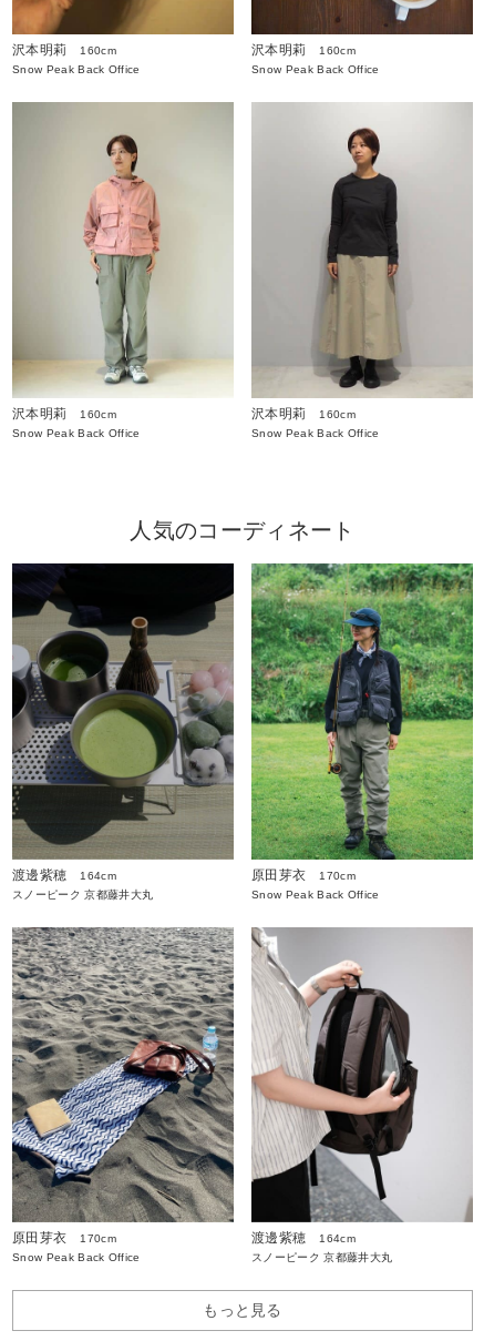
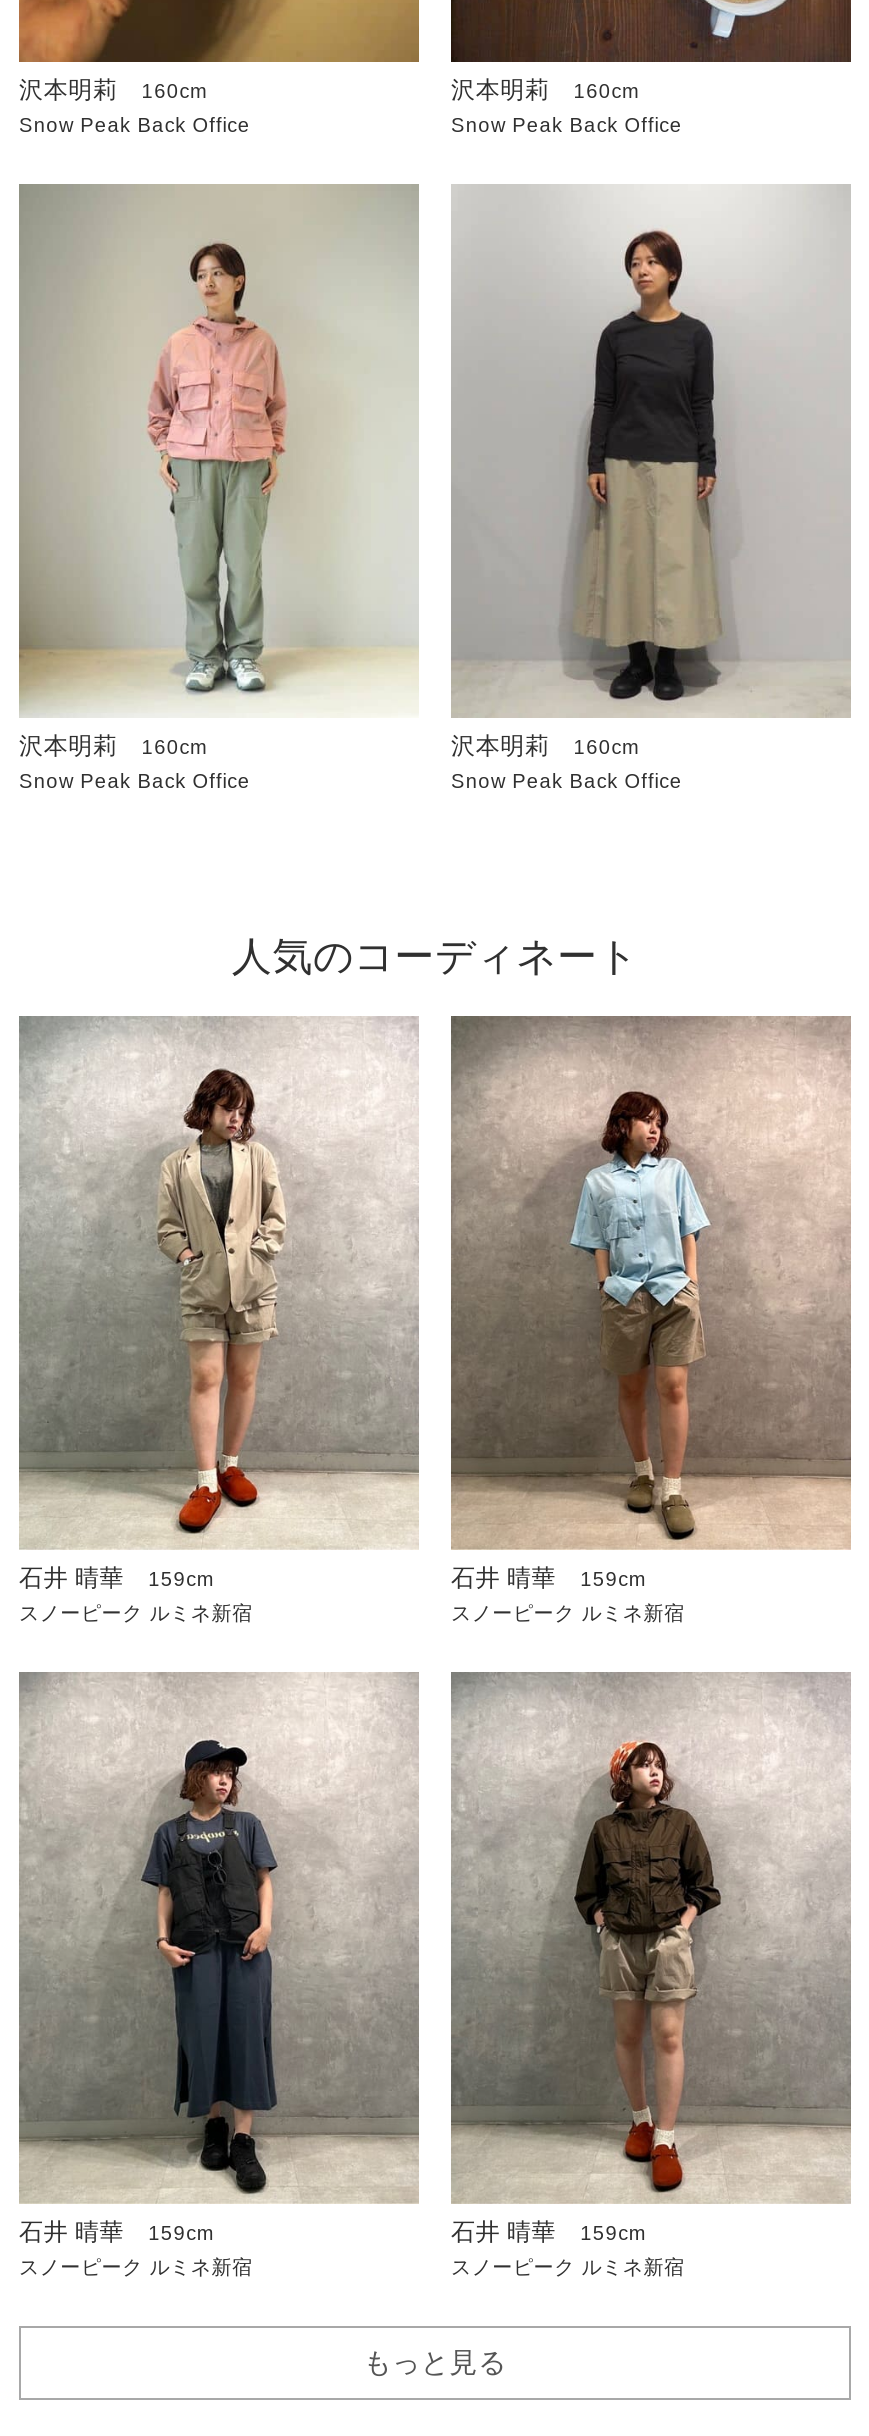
[11,562,235,882] [image] | 渡邊紫穂 | 164cm -> [19,1016,419,1591] [image] | 石井 晴華 | 159cm
[250,563,474,882] [image] | 原田芽衣 | 170cm -> [449,1016,851,1591] [image] | 石井 晴華 | 159cm
[12,888,153,900] スノーピーク 京都藤井大丸 -> [19,1601,253,1623] スノーピーク ルミネ新宿
[251,888,380,900] Snow Peak Back Office -> [451,1601,685,1623] スノーピーク ルミネ新宿
[11,927,235,1246] [image] | 原田芽衣 | 170cm -> [17,1672,421,2247] [image] | 石井 晴華 | 159cm
[251,928,473,1246] [image] | 渡邊紫穂 | 164cm -> [451,1672,851,2247] [image] | 石井 晴華 | 159cm
[12,1252,140,1264] Snow Peak Back Office -> [19,2257,253,2279] スノーピーク ルミネ新宿
[251,1252,392,1264] スノーピーク 京都藤井大丸 -> [451,2257,685,2279] スノーピーク ルミネ新宿

